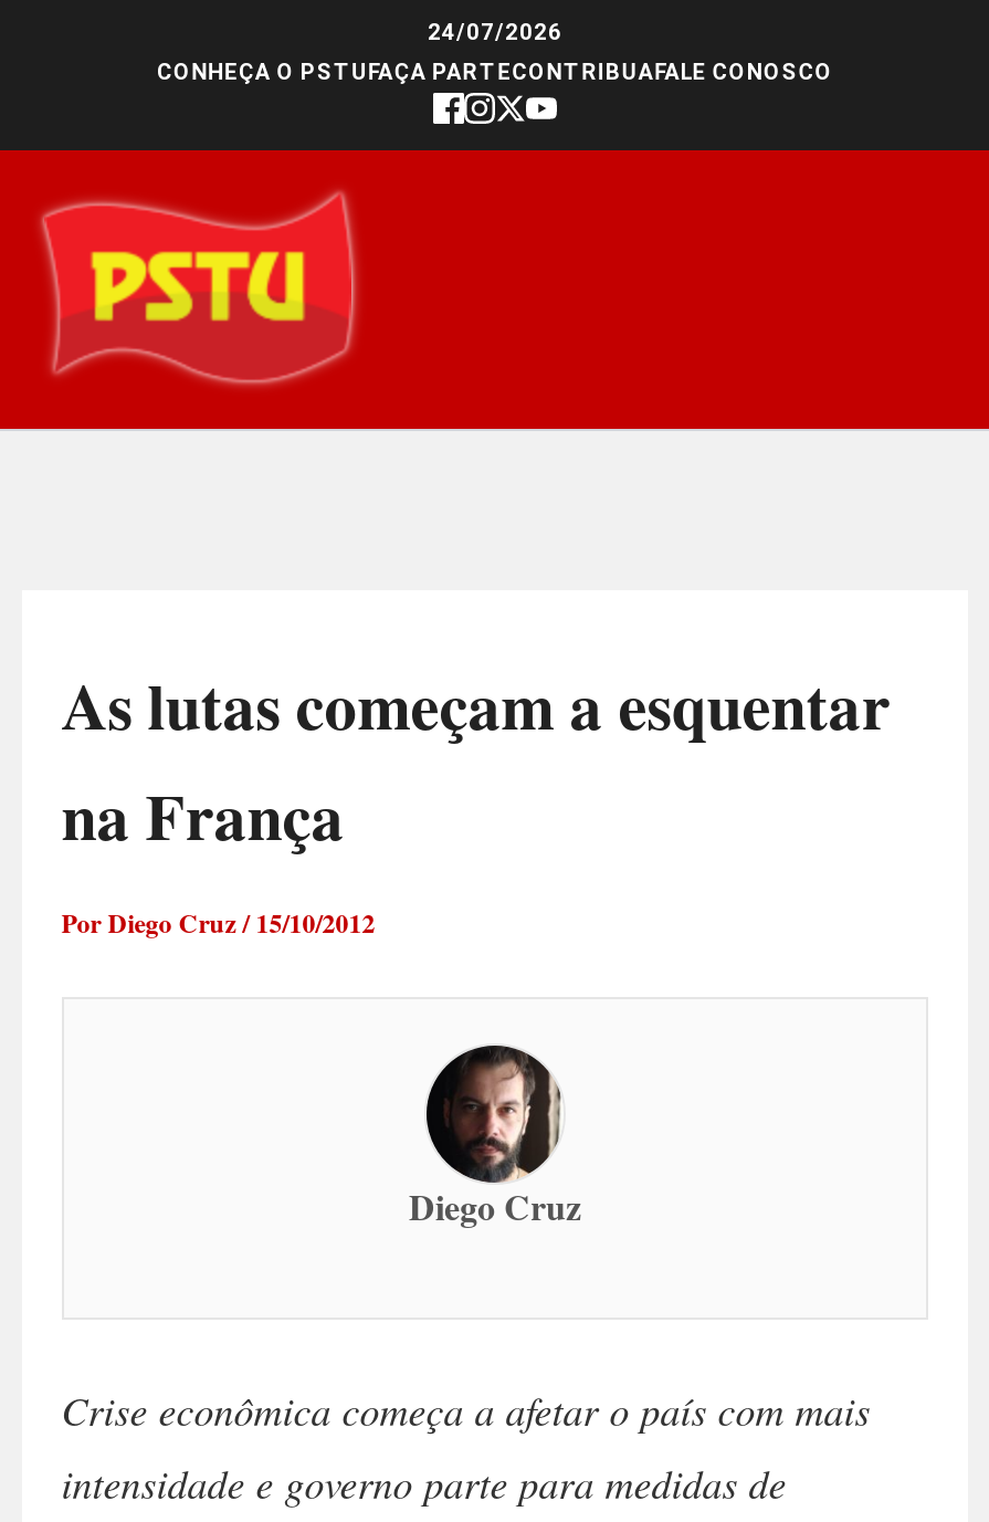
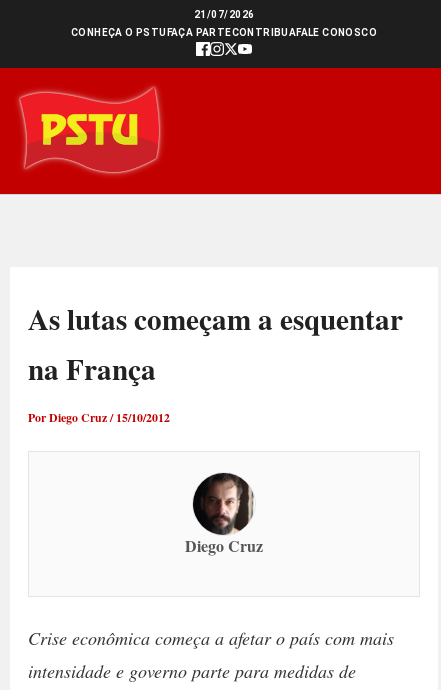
[428,20,562,44] 24/07/2026 -> [193,9,254,20] 21/07/2026

